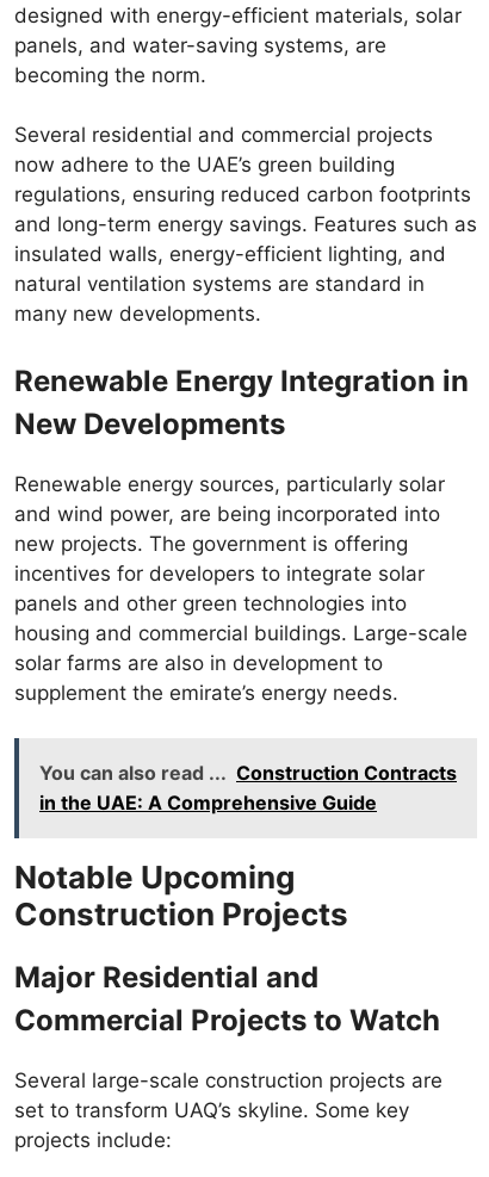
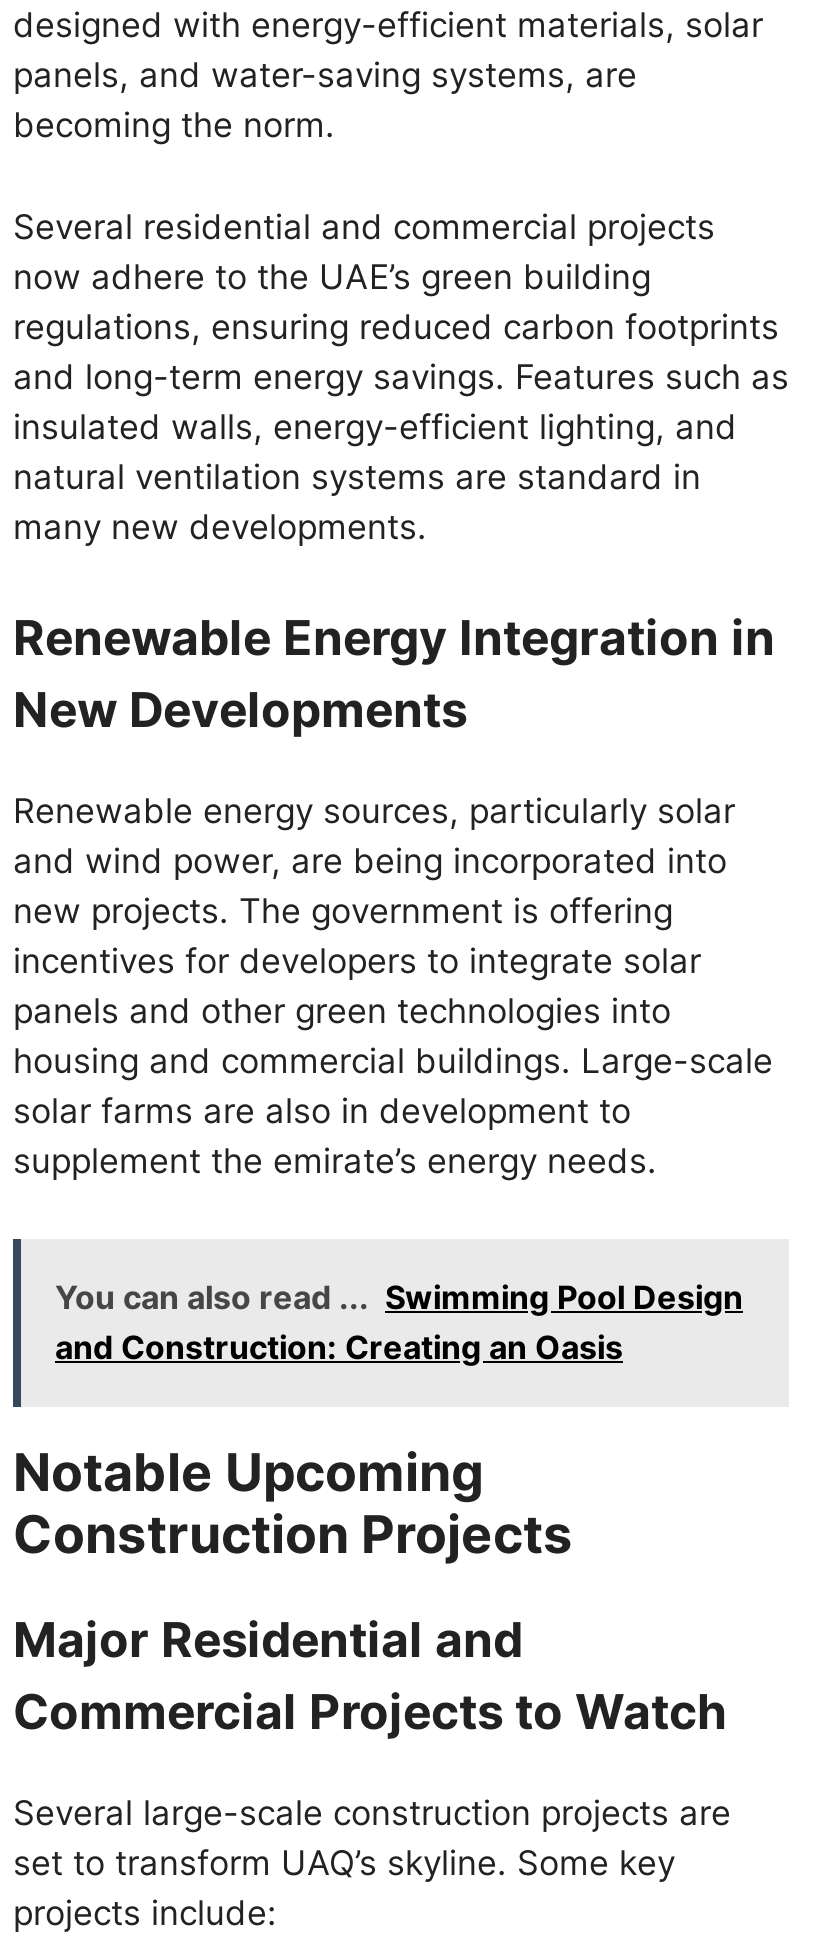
[39,761,457,815] You can also read ... Construction Contracts | in the UAE: A Comprehensive Guide -> [55,1276,743,1366] You can also read ... Swimming Pool Design | and Construction: Creating an Oasis

